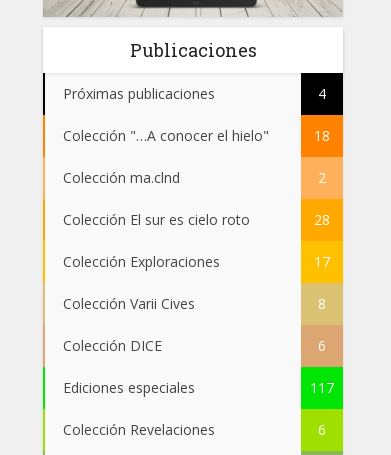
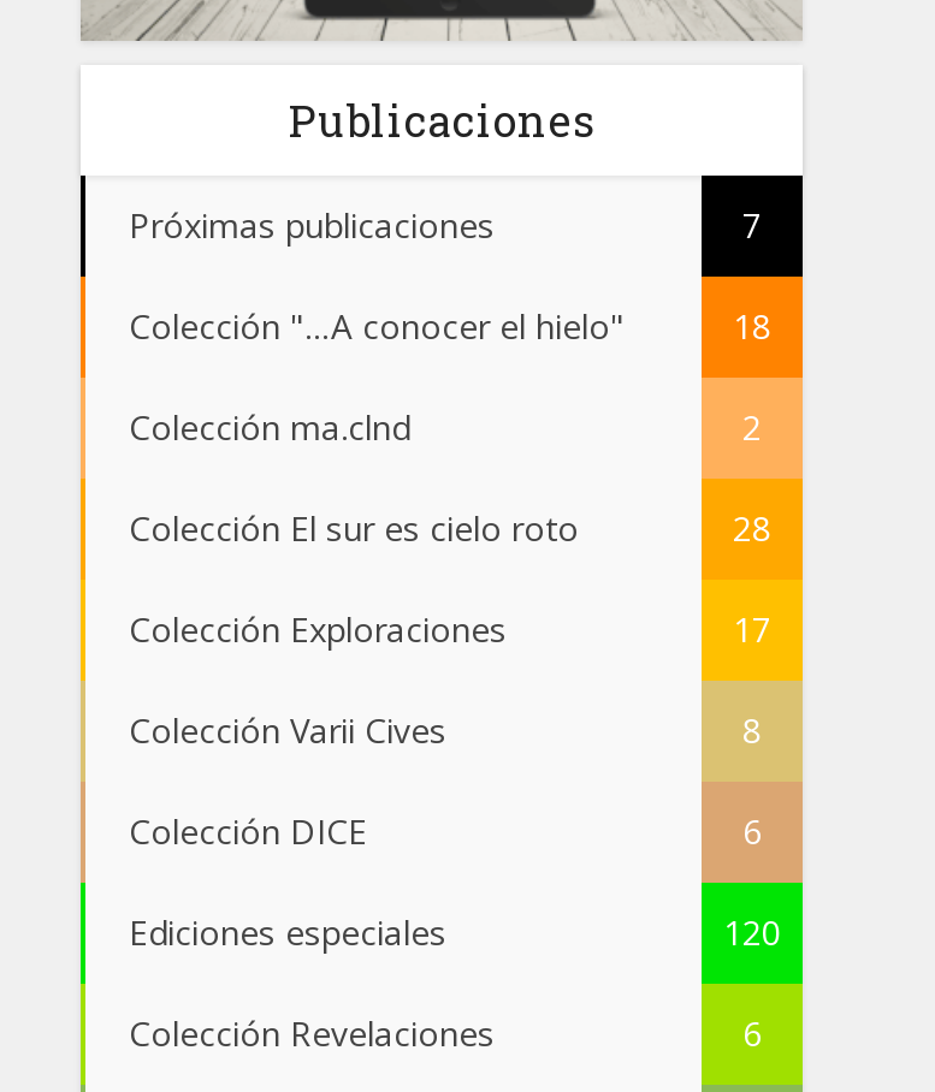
[318,84,326,103] 4 -> [742,201,762,247] 7
[310,378,334,397] 117 -> [723,908,781,954] 120

